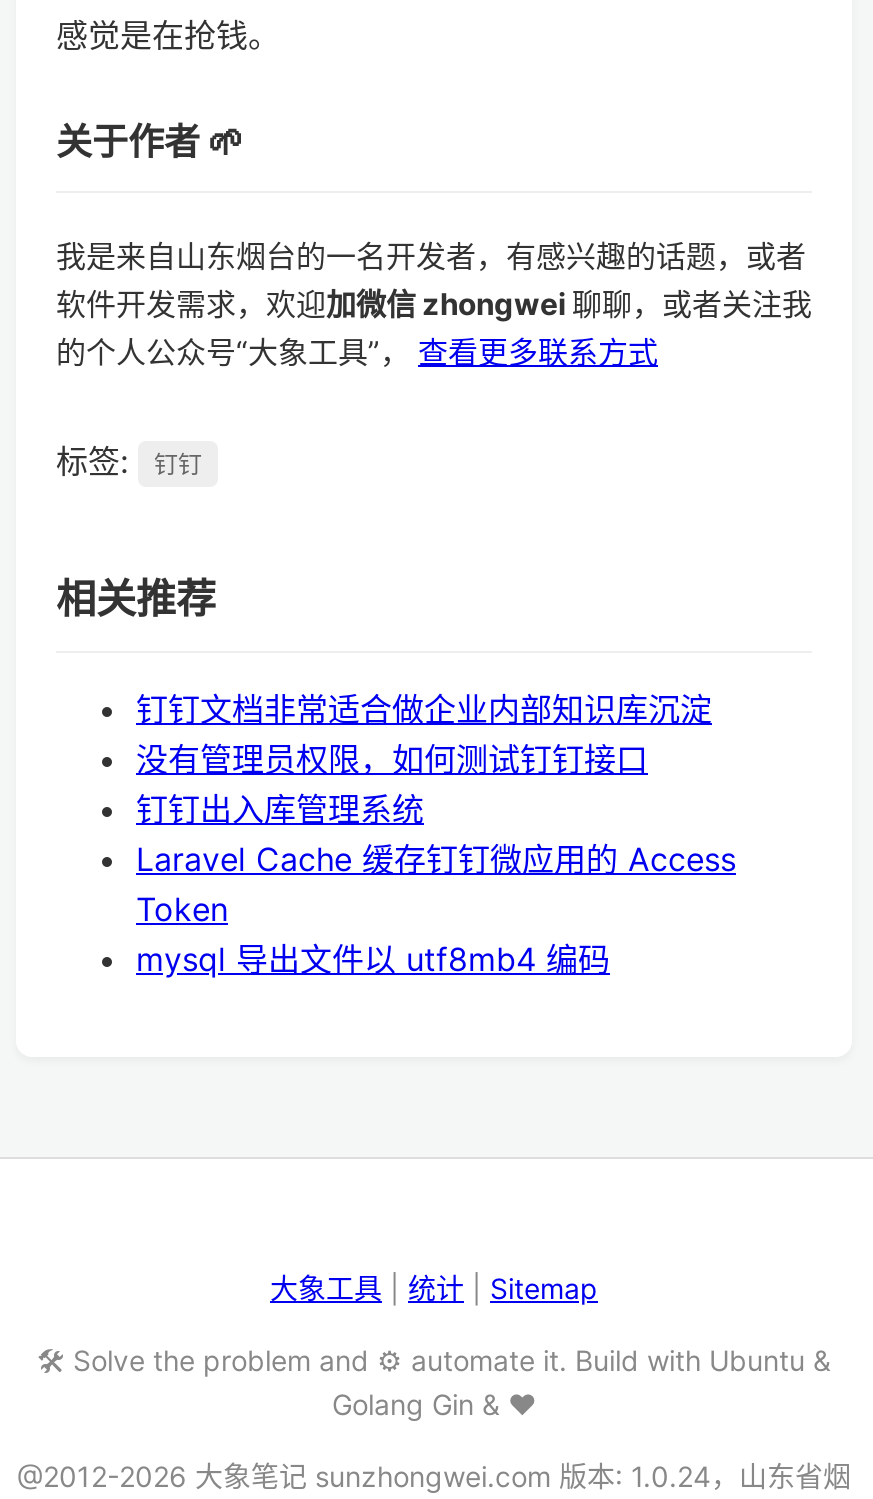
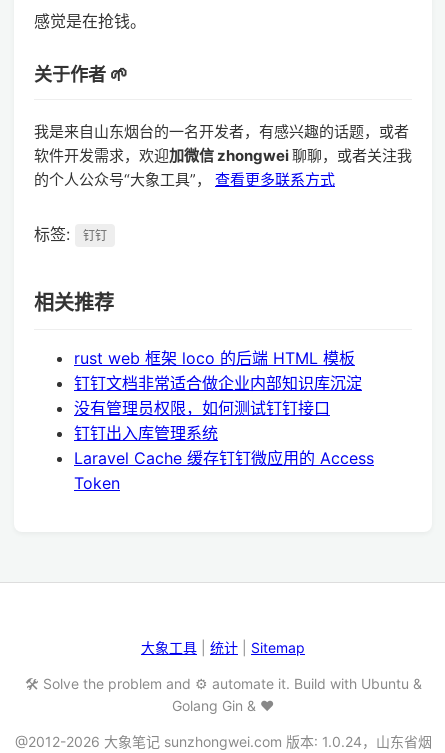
none -> [74,348,355,368] rust web 框架 loco 的后端 HTML 模板
moved [136,689,736,929] -> [74,373,374,493]: 钉钉文档非常适合做企业内部知识库沉淀 | 没有管理员权限，如何测试钉钉接口 | 钉钉出入库管理系统 | Laravel Cache 缓存钉钉微应用的 Access | Token
[136,939,610,979] mysql 导出文件以 utf8mb4 编码 -> none

